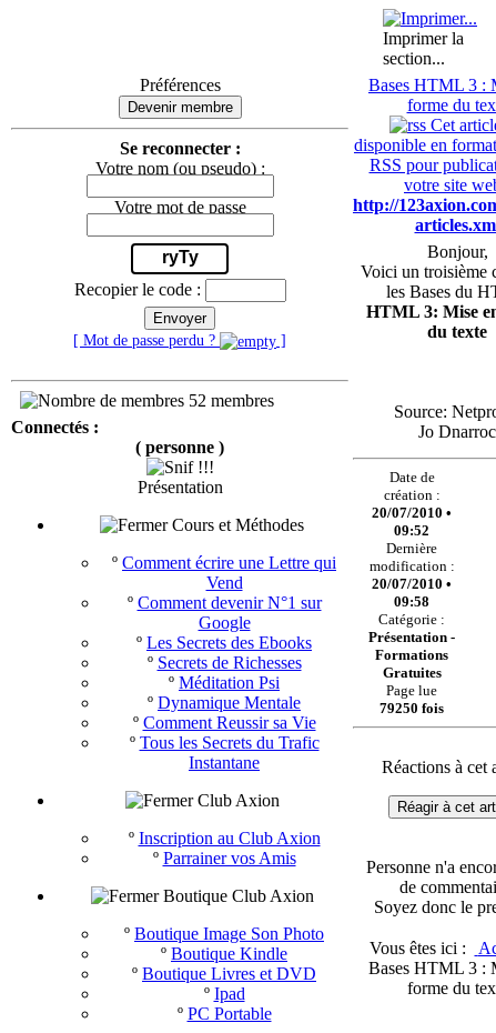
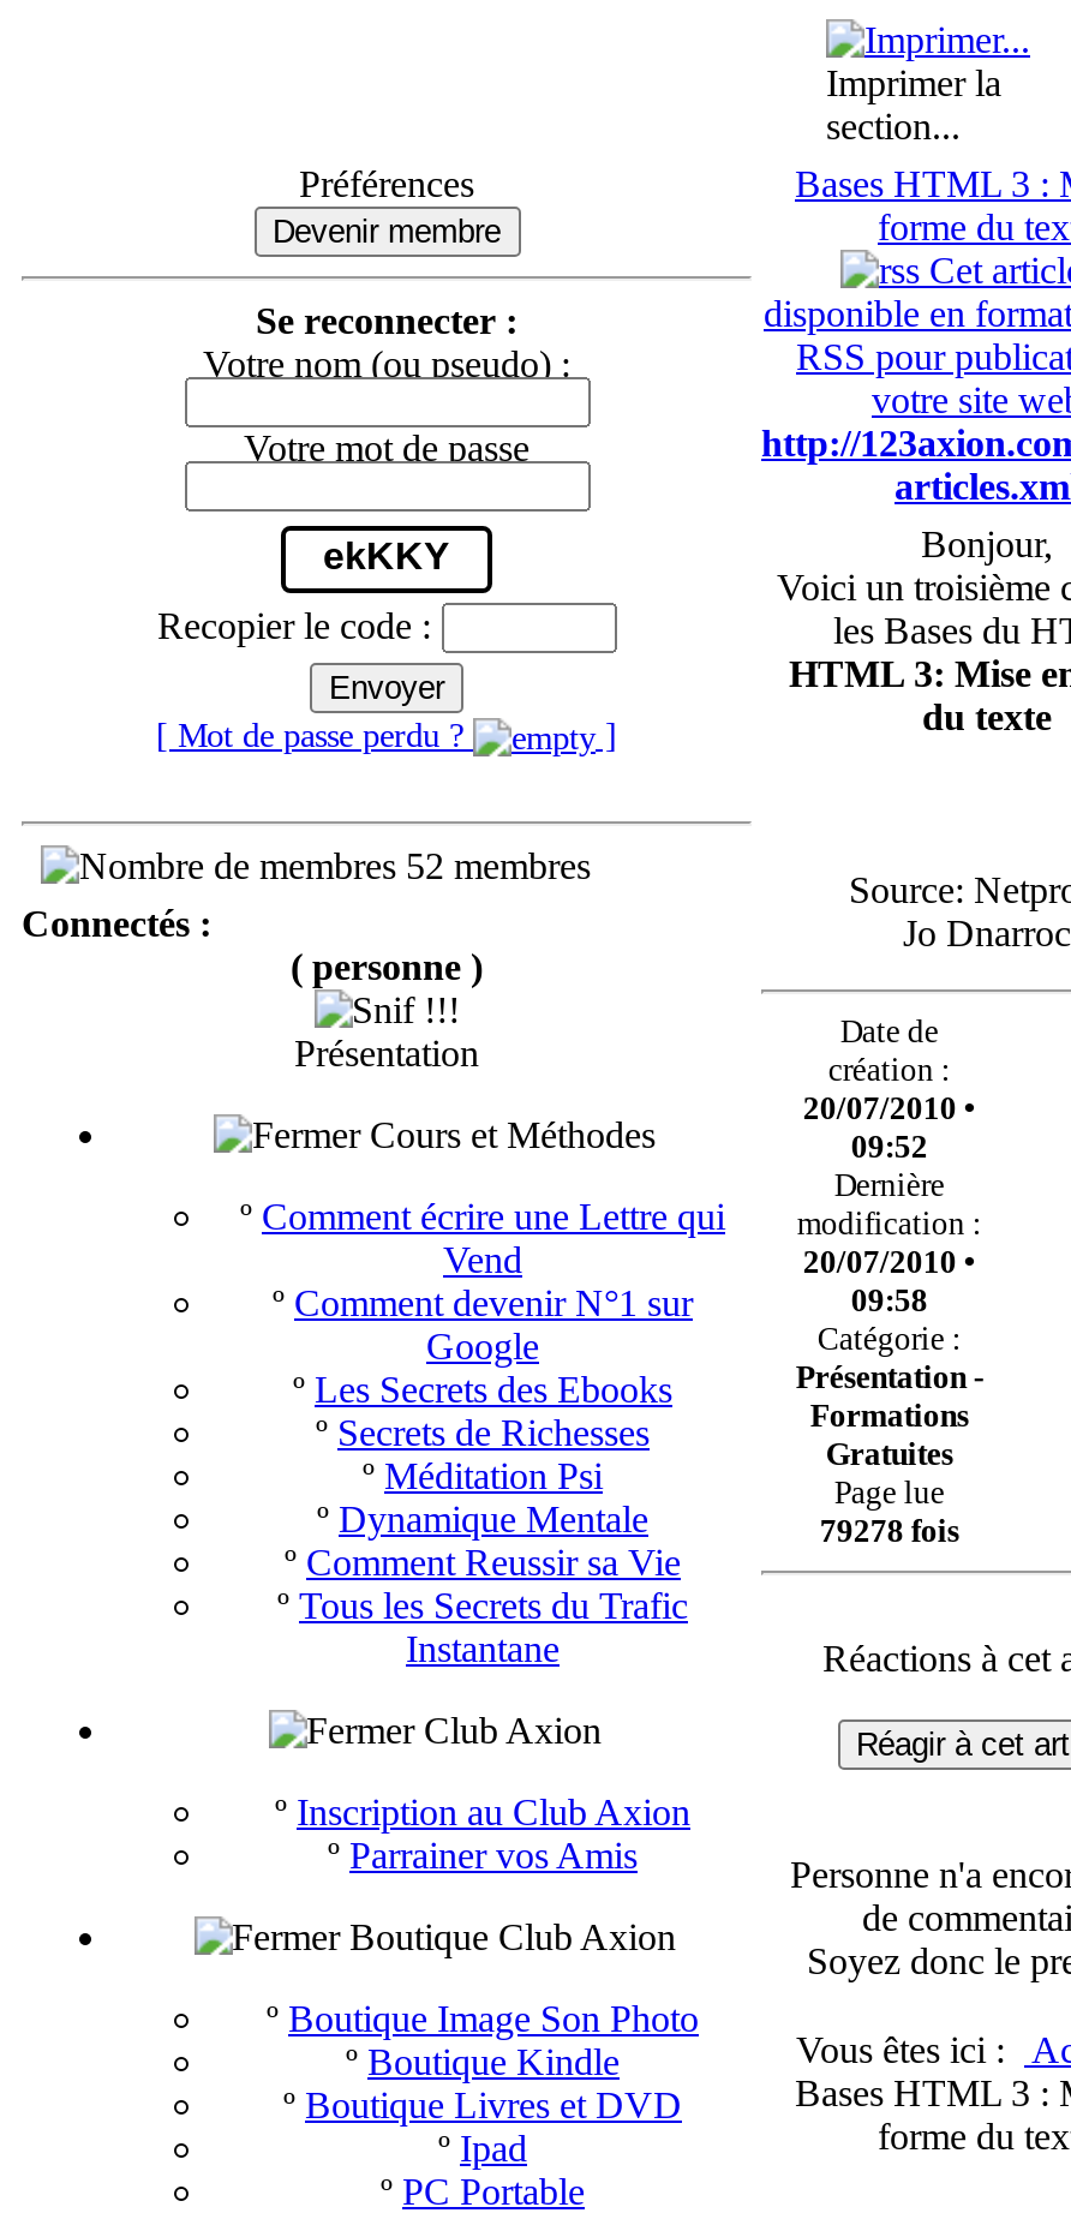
[161,248,198,267] ryTy -> [323,536,450,576] ekKKY
[380,700,444,716] 79250 fois -> [820,1513,959,1549] 79278 fois

